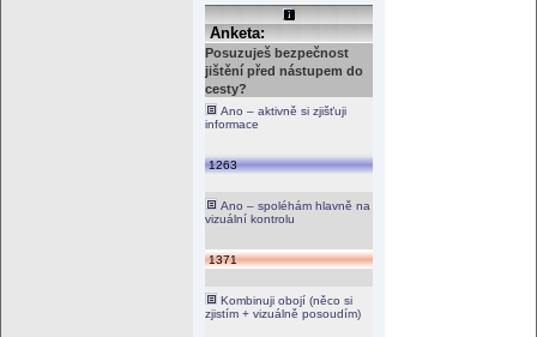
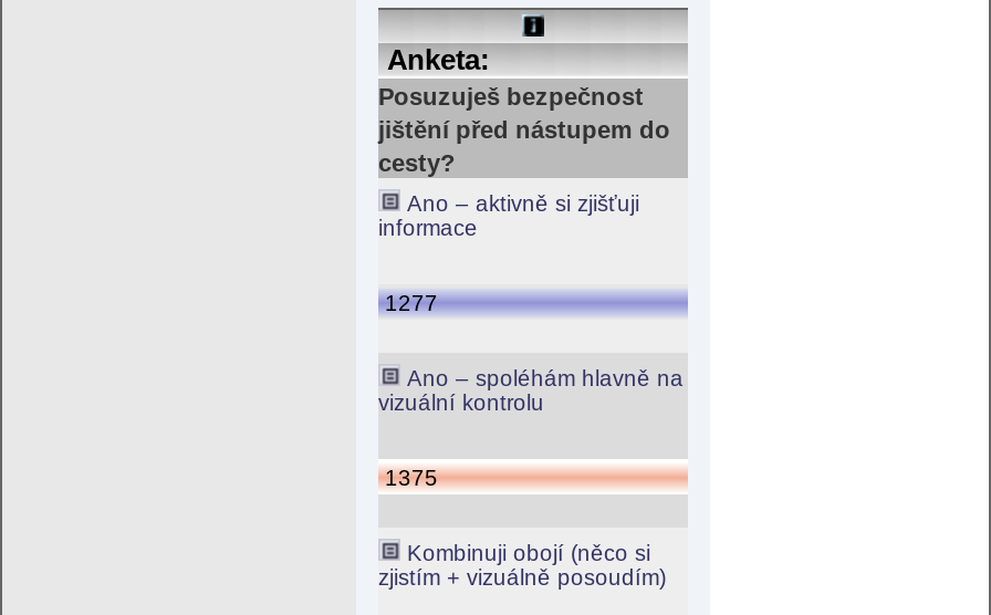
[205,158,237,171] 1263 -> [378,291,438,315] 1277
[205,253,237,266] 1371 -> [378,466,438,490] 1375

